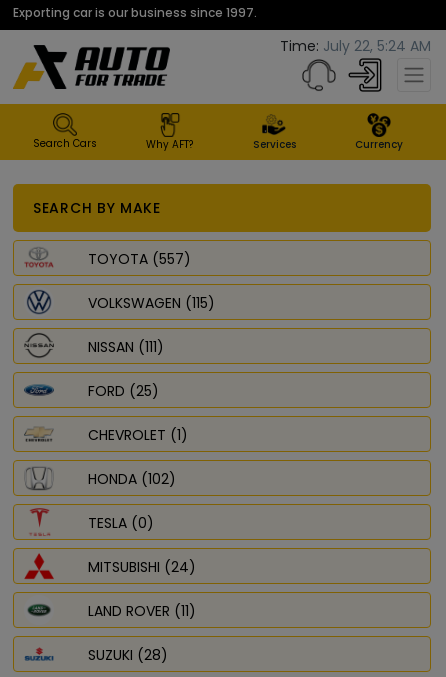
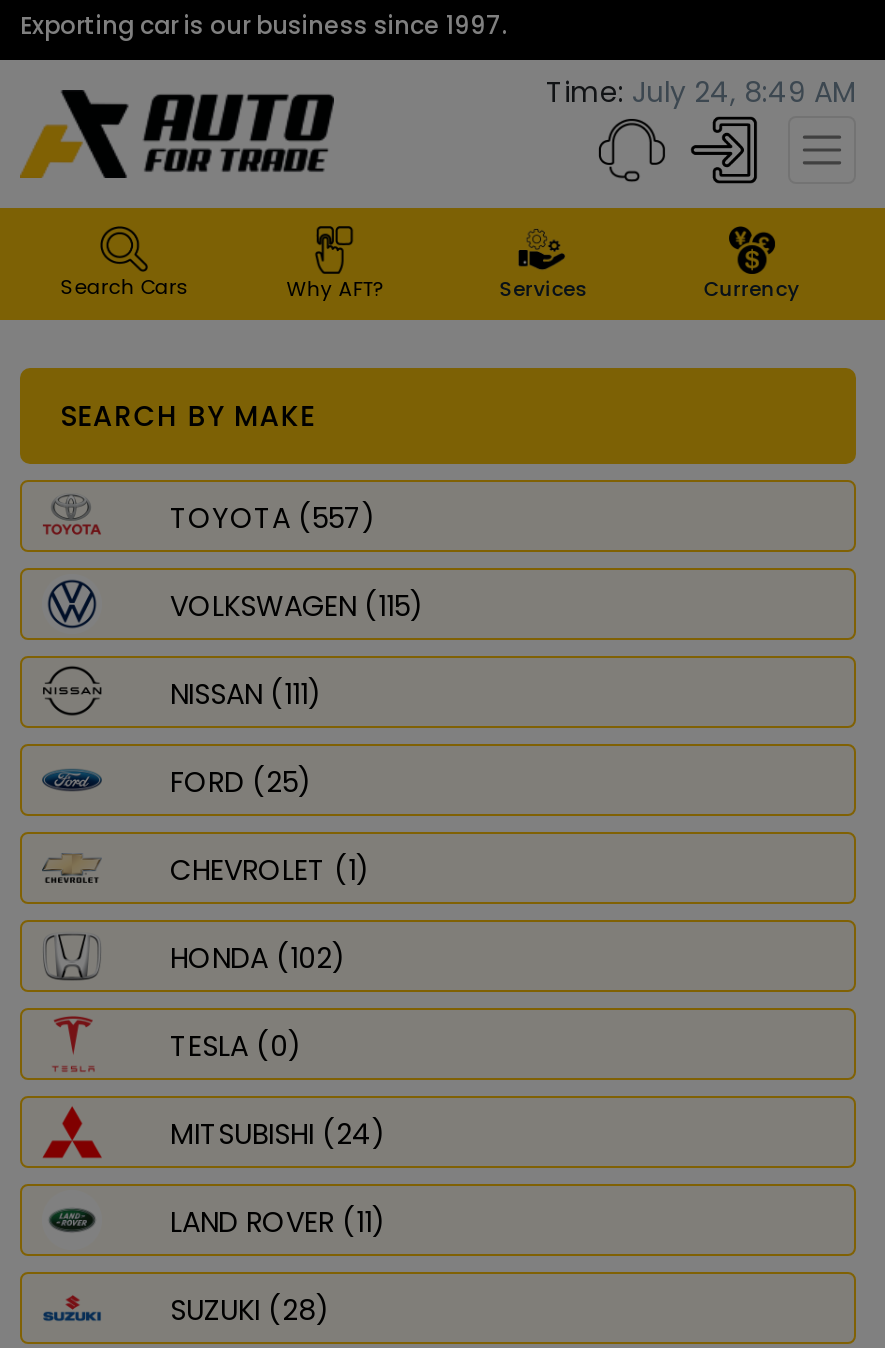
[280,36,431,56] Time: July 22, 5:24 AM -> [546,72,856,112] Time: July 24, 8:49 AM

